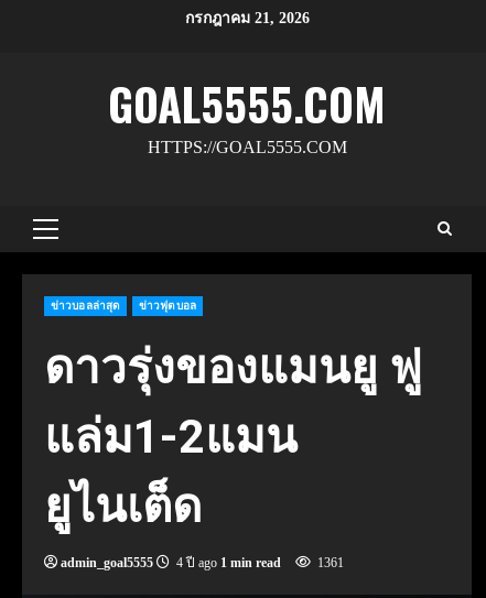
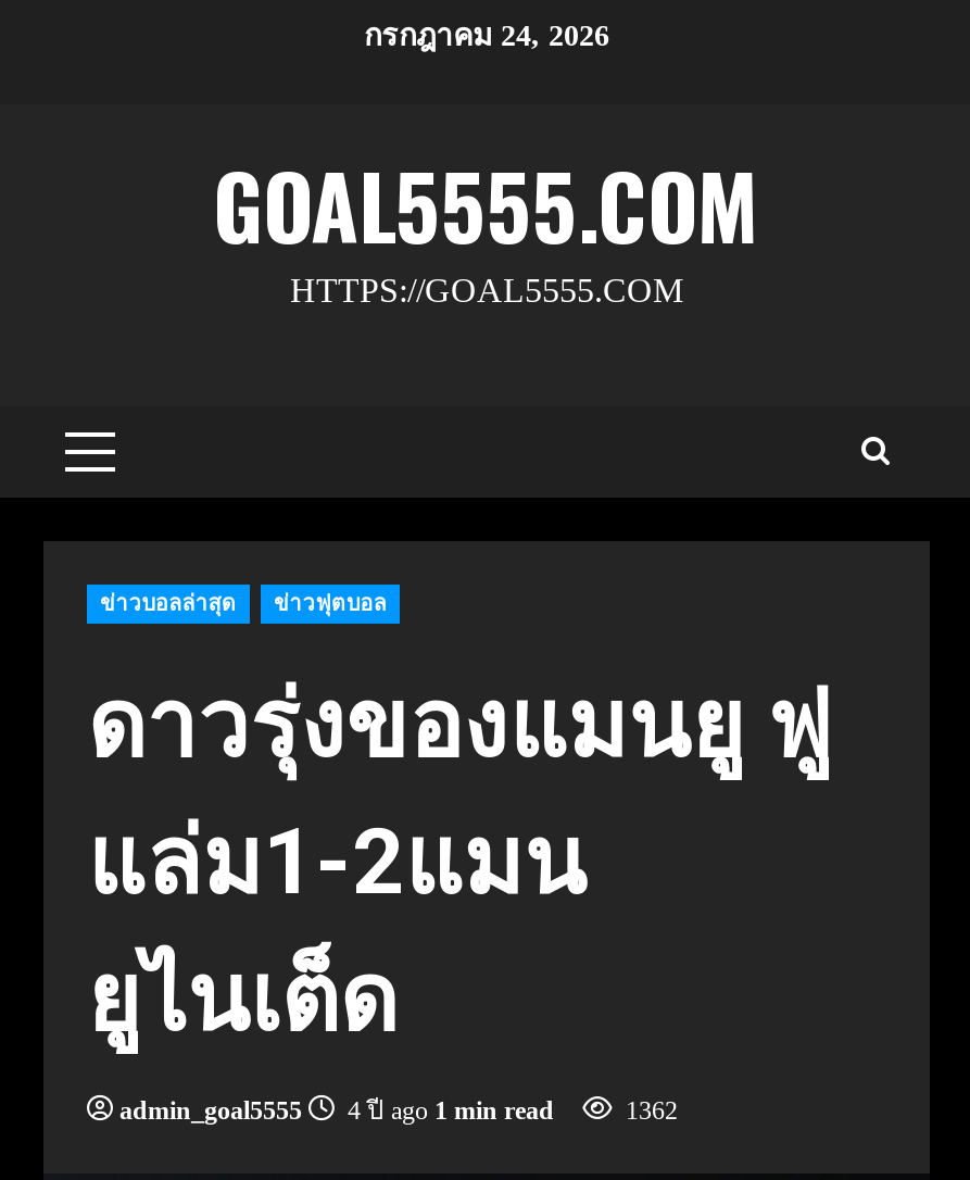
[185,9,309,26] กรกฎาคม 21, 2026 -> [364,18,609,51] กรกฎาคม 24, 2026
[317,555,344,570] 1361 -> [626,1095,678,1126] 1362

